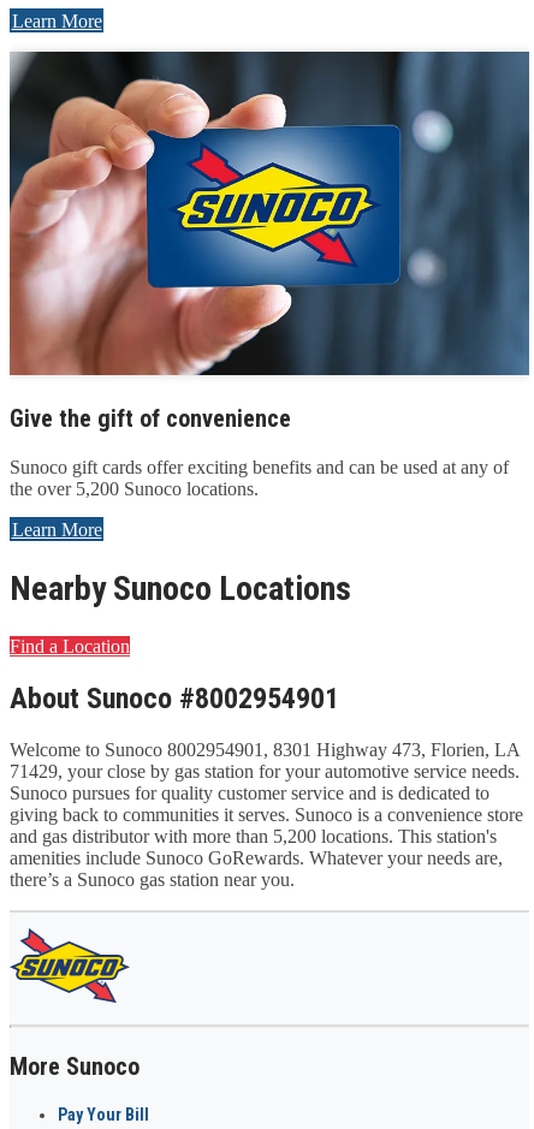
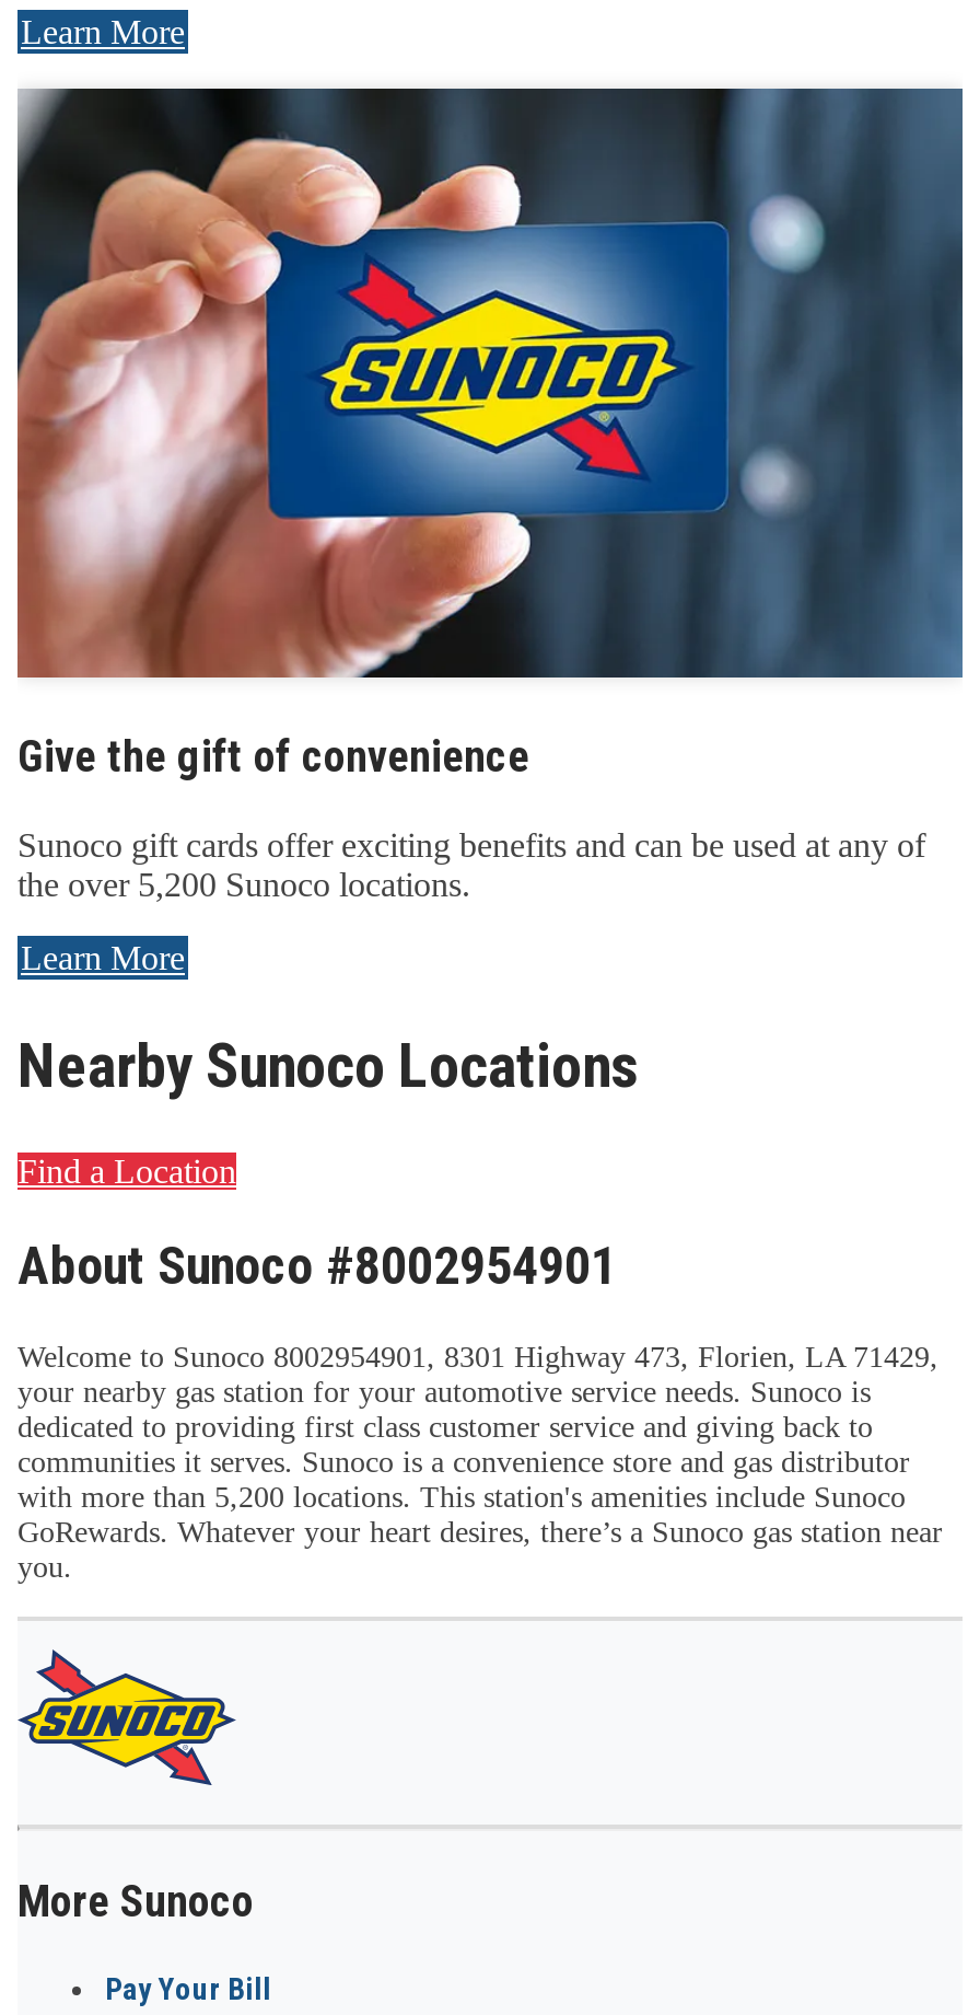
[10,739,523,890] Welcome to Sunoco 8002954901, 8301 Highway 473, Florien, LA | 71429, your close by gas station for your automotive service needs. | Sunoco pursues for quality customer service and is dedicated to | giving back to communities it serves. Sunoco is a convenience store | and gas distributor with more than 5,200 locations. This station's | amenities include Sunoco GoRewards. Whatever your needs are, | there’s a Sunoco gas station near you. -> [18,1341,943,1584] Welcome to Sunoco 8002954901, 8301 Highway 473, Florien, LA 71429, | your nearby gas station for your automotive service needs. Sunoco is | dedicated to providing first class customer service and giving back to | communities it serves. Sunoco is a convenience store and gas distributor | with more than 5,200 locations. This station's amenities include Sunoco | GoRewards. Whatever your heart desires, there’s a Sunoco gas station near | you.

